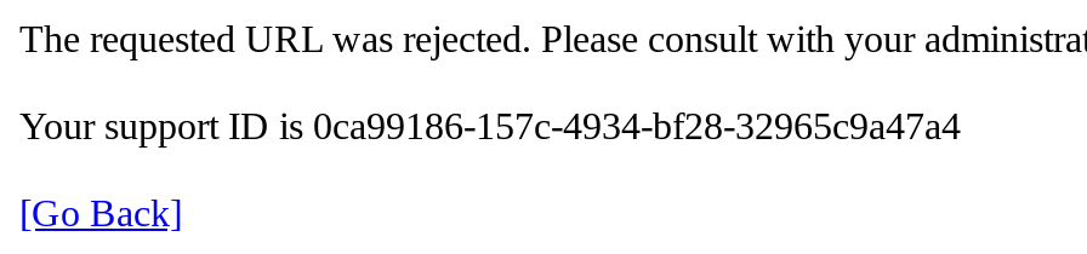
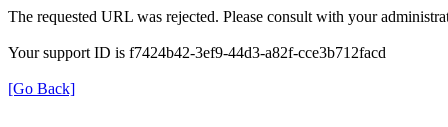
[19,105,961,146] Your support ID is 0ca99186-157c-4934-bf28-32965c9a47a4 -> [8,44,386,61] Your support ID is f7424b42-3ef9-44d3-a82f-cce3b712facd

